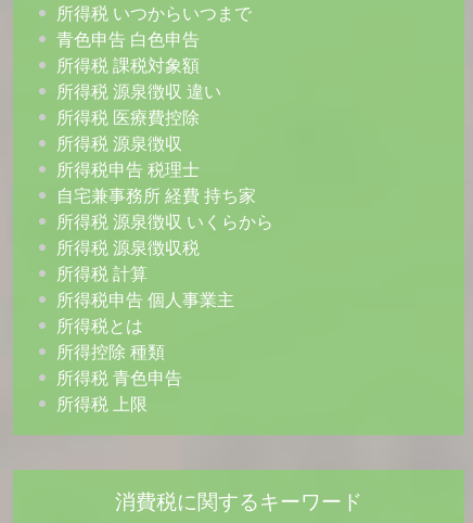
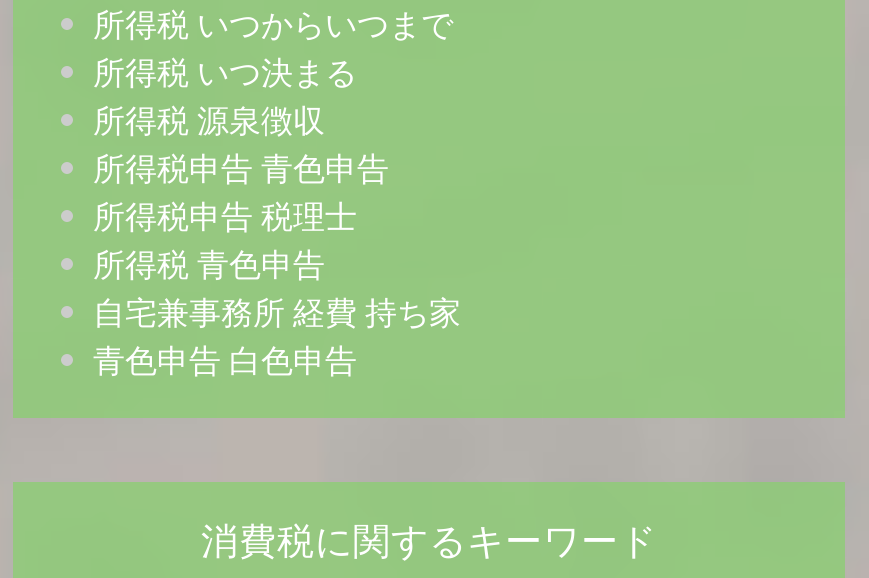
none -> [93,56,389,186] 所得税 いつ決まる | 所得税申告 青色申告
moved [56,30,200,49] -> [93,344,357,378]: 青色申告 白色申告
[56,56,273,413] 所得税 課税対象額 | 所得税 源泉徴収 違い | 所得税 医療費控除 | 所得税 源泉徴収 いくらから | 所得税 源泉徴収税 | 所得税 計算 | 所得税申告 個人事業主 | 所得税とは | 所得控除 種類 | 所得税 上限 -> none
moved [56,135,256,205] -> [93,104,461,330]: 所得税 源泉徴収 | 所得税申告 税理士 | 自宅兼事務所 経費 持ち家
moved [56,369,182,387] -> [93,248,325,282]: 所得税 青色申告

